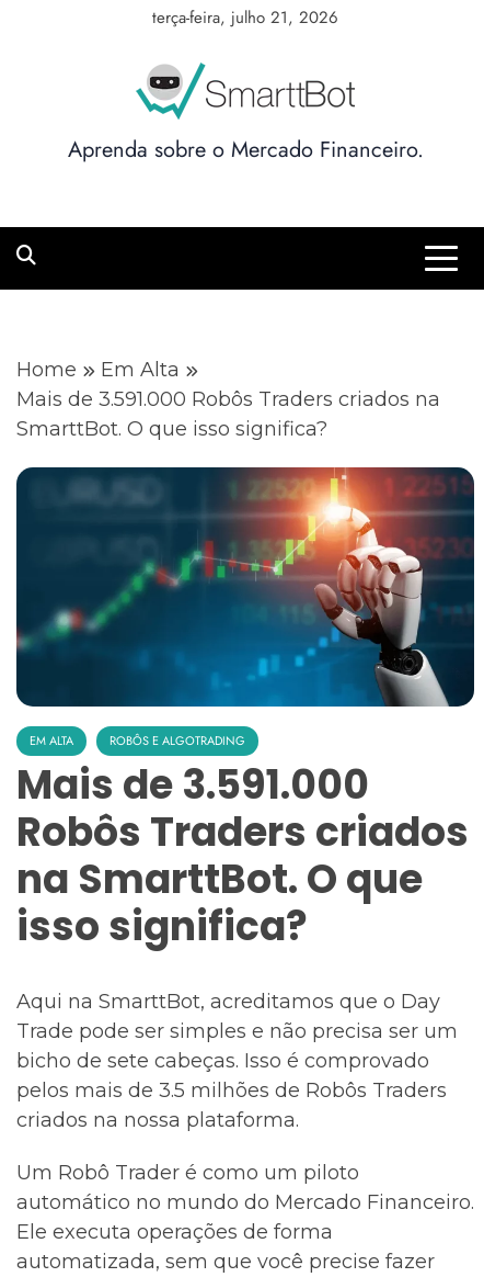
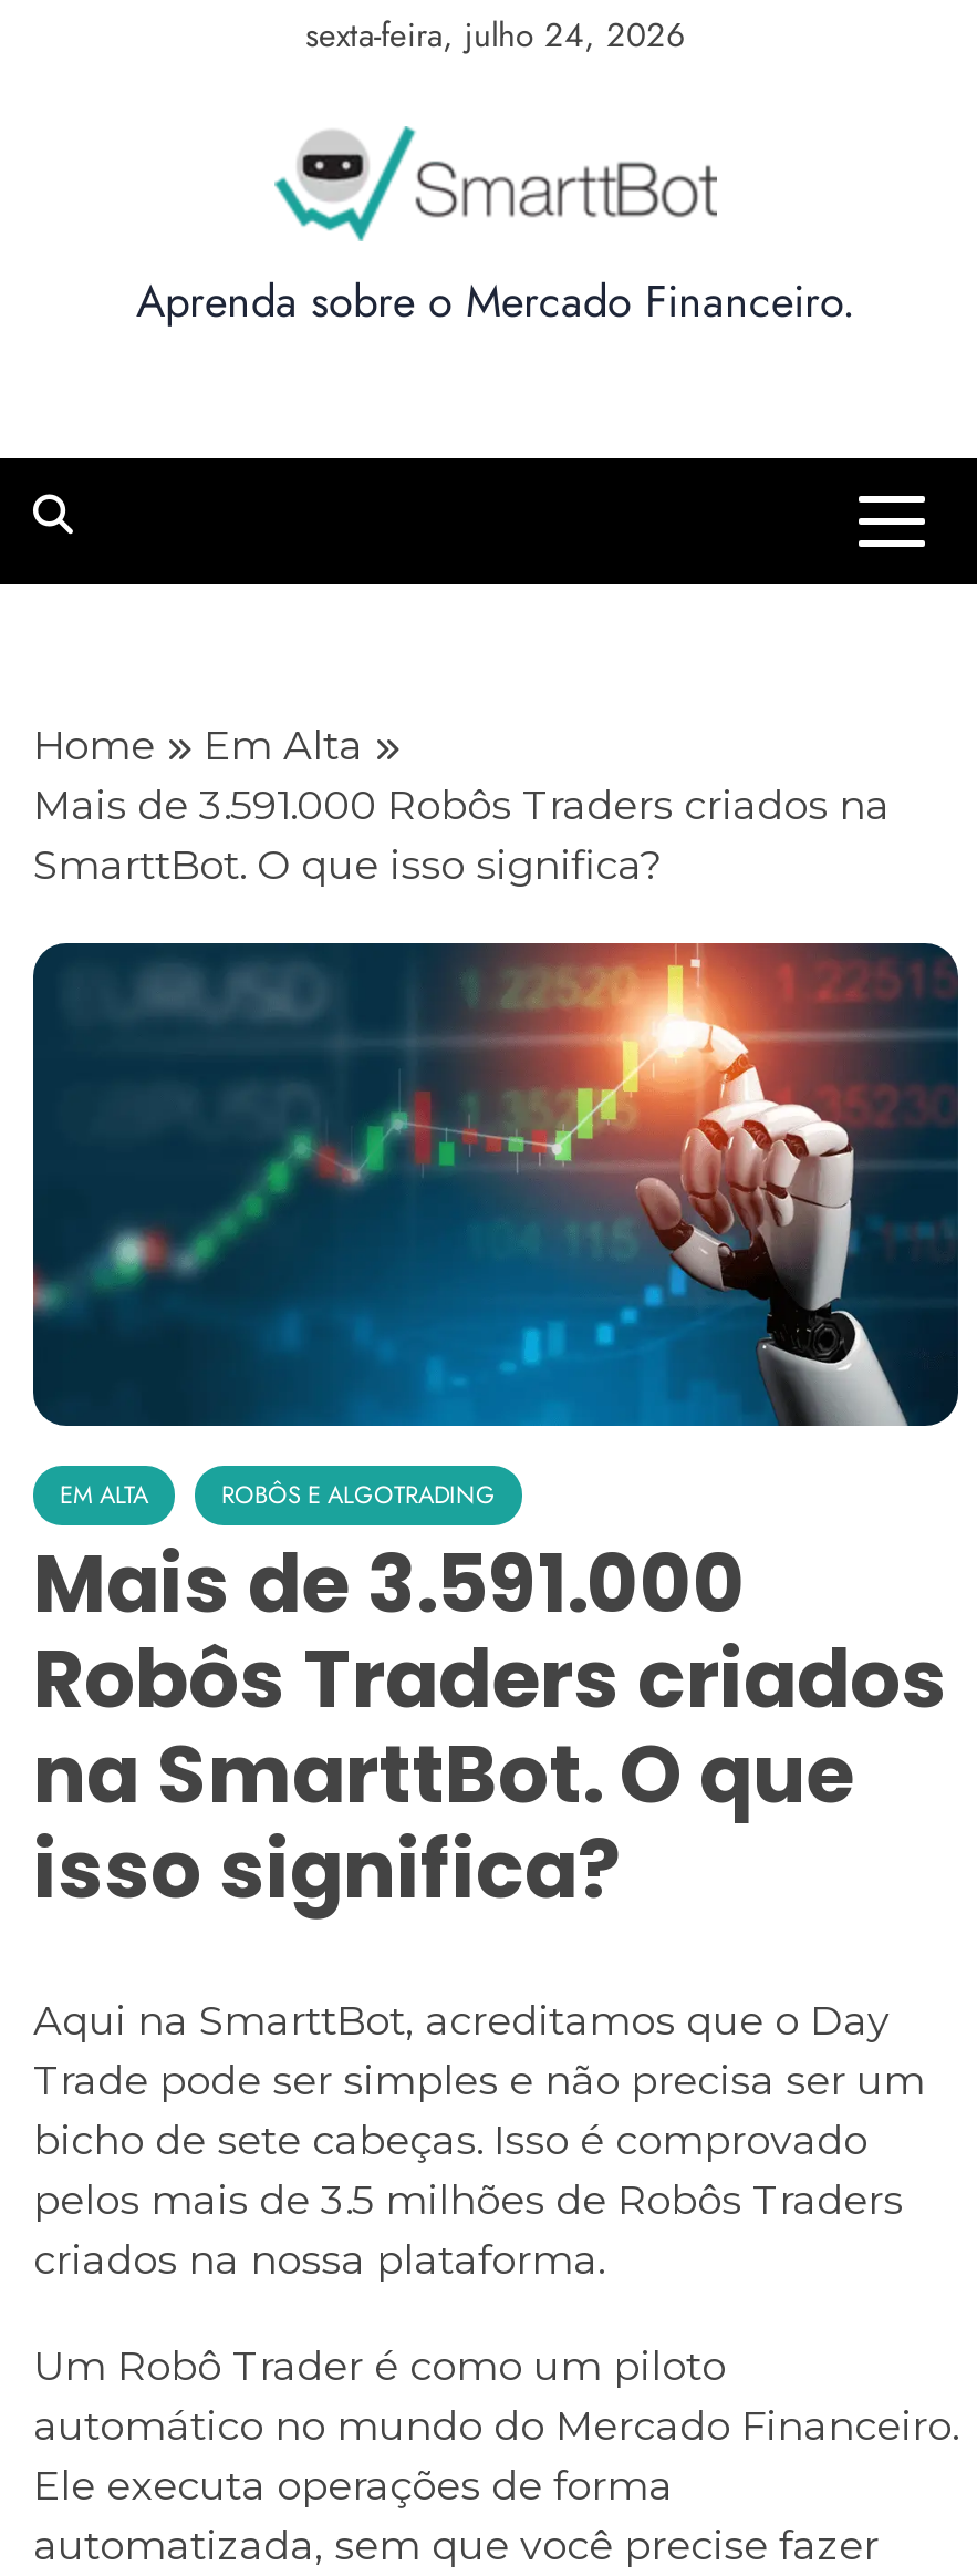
[152,5,338,30] terça-feira, julho 21, 2026 -> [305,11,686,60] sexta-feira, julho 24, 2026

